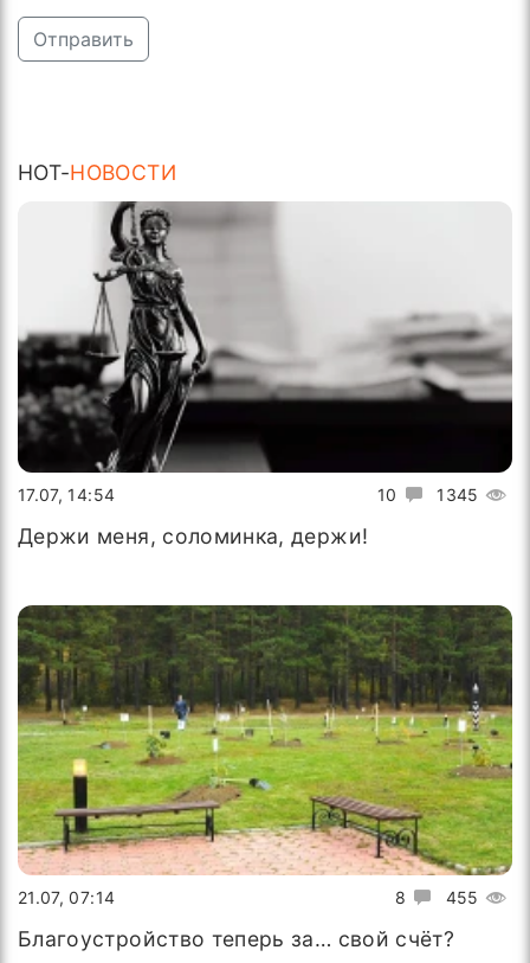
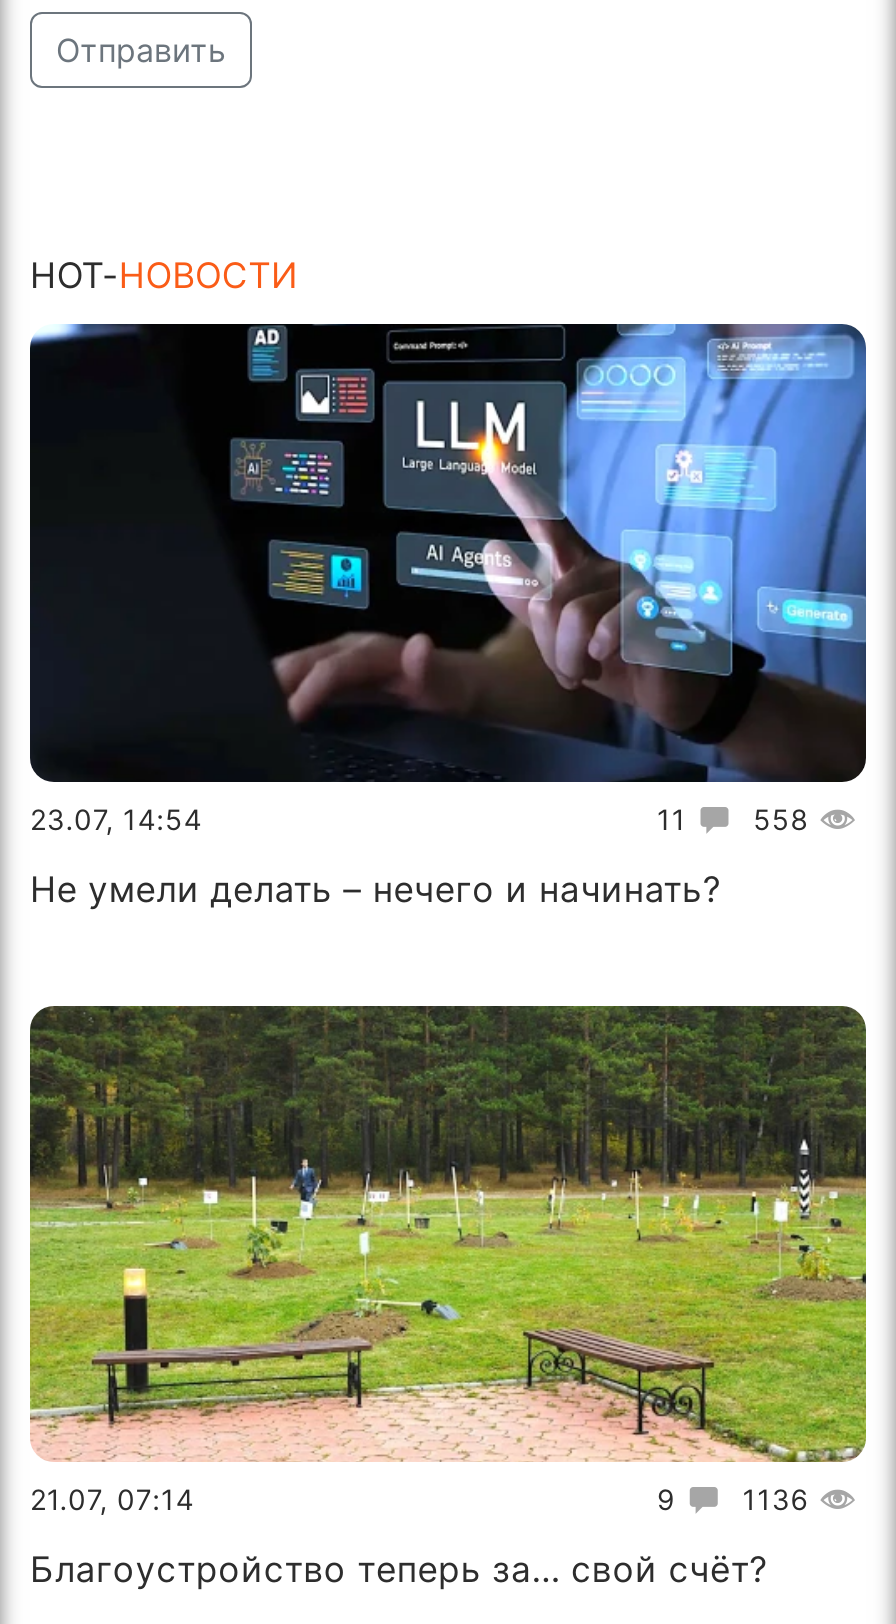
[18,200,512,504] [image] | 10 | 1345 | 17.07, 14:54 -> [28,322,868,835] [image] | 11 | 558 | 23.07, 14:54
[18,523,368,548] Держи меня, соломинка, держи! -> [30,867,721,909] Не умели делать – нечего и начинать?
[395,887,479,907] 8 | 455 -> [657,1482,809,1516] 9 | 1136

